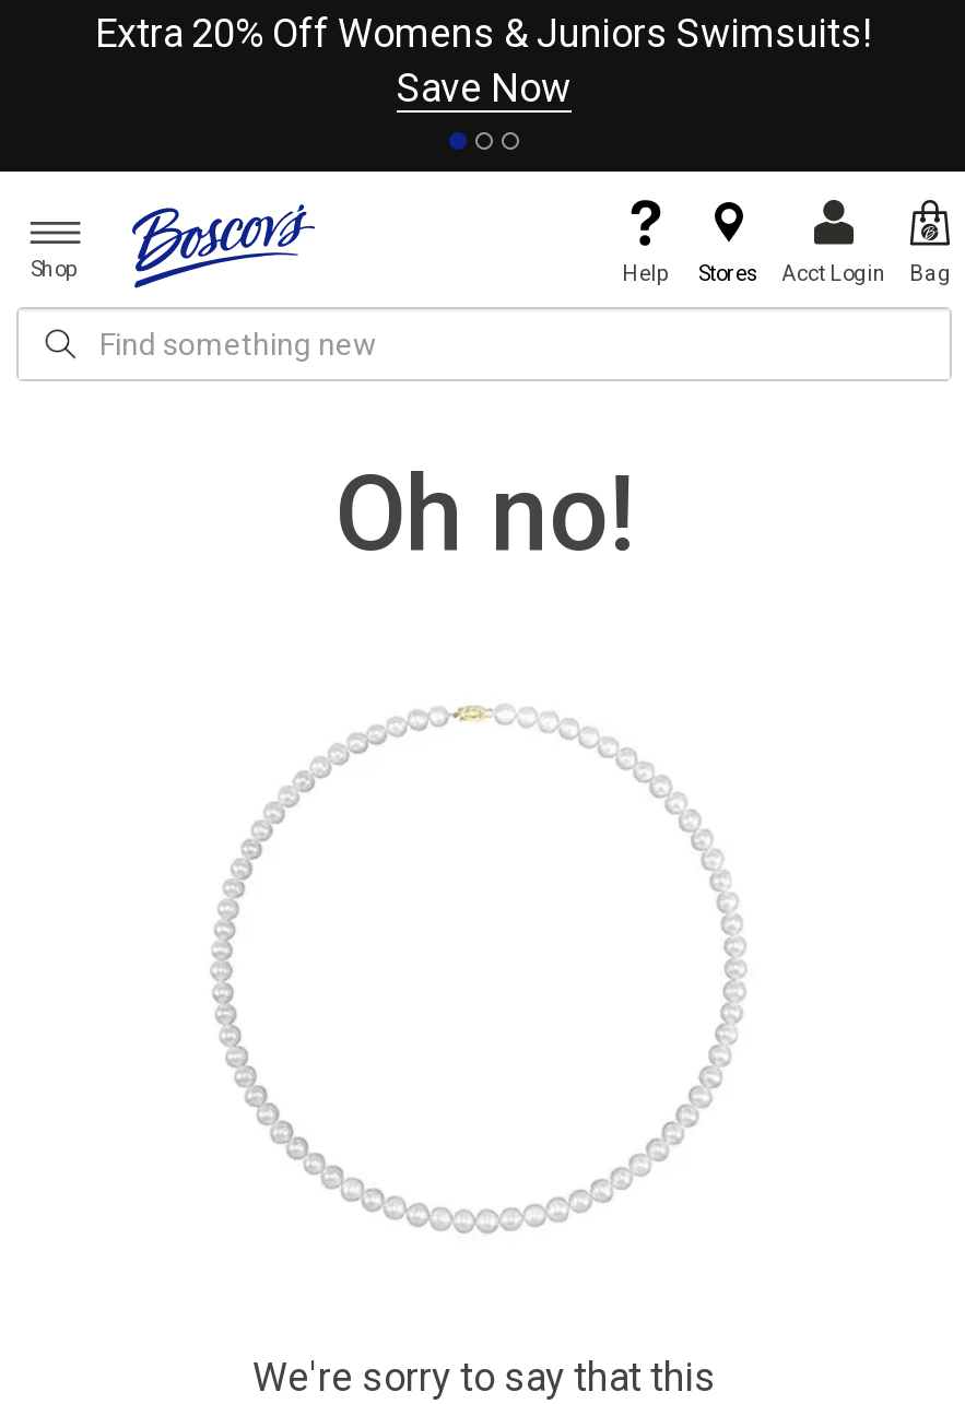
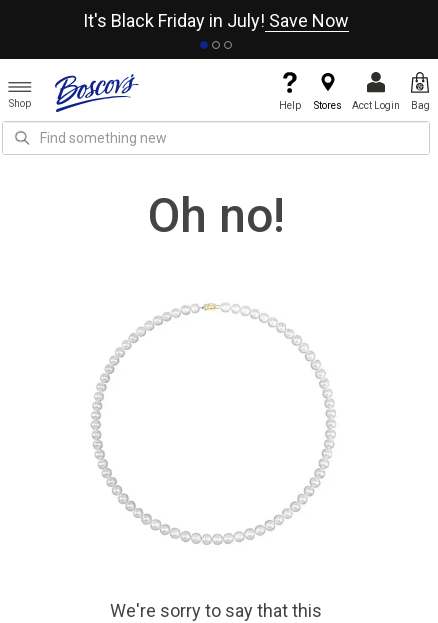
[95,10,873,110] Extra 20% Off Womens & Juniors Swimsuits! | Save Now -> [83,10,349,31] It's Black Friday in July! Save Now

